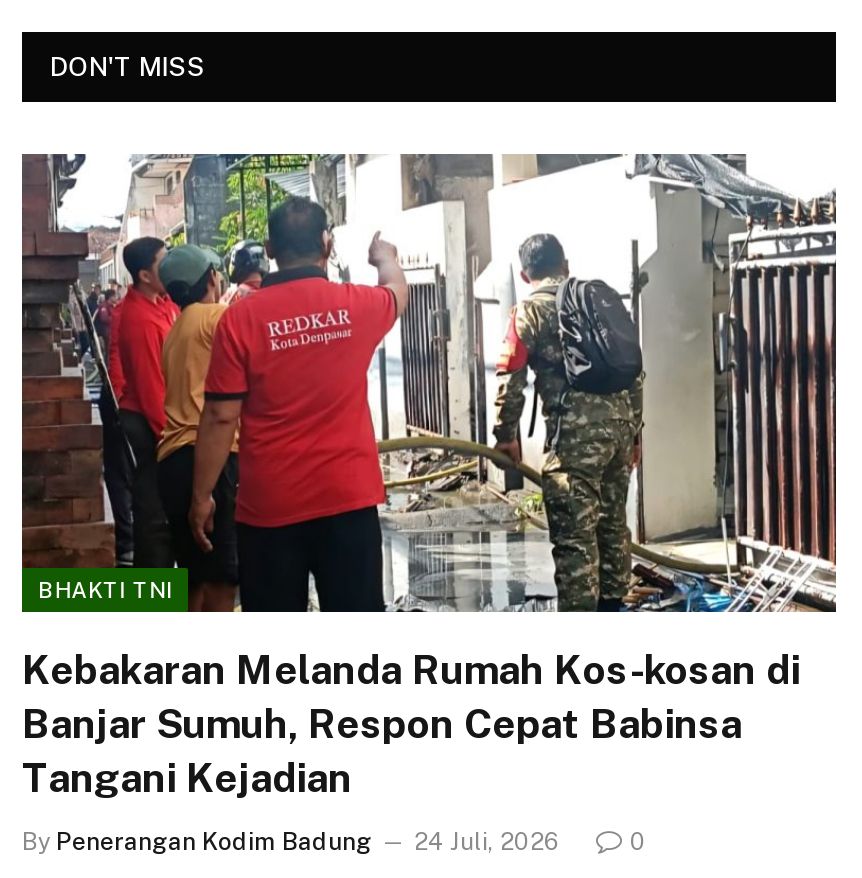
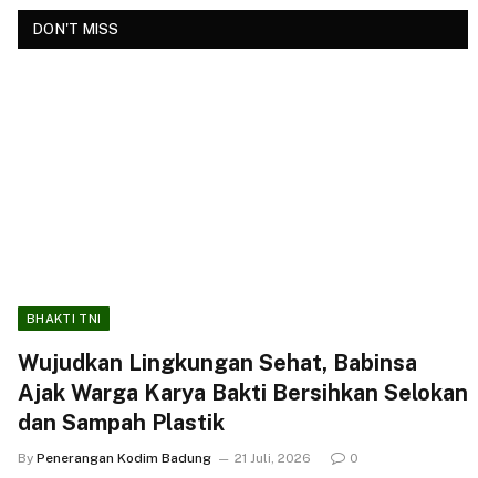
[20,152,838,614] [image] -> none
[22,646,800,802] Kebakaran Melanda Rumah Kos-kosan di | Banjar Sumuh, Respon Cepat Babinsa | Tangani Kejadian -> [18,350,468,436] Wujudkan Lingkungan Sehat, Babinsa | Ajak Warga Karya Bakti Bersihkan Selokan | dan Sampah Plastik
[22,828,560,856] By Penerangan Kodim Badung 24 Juli, 2026 -> [18,450,311,466] By Penerangan Kodim Badung 21 Juli, 2026

